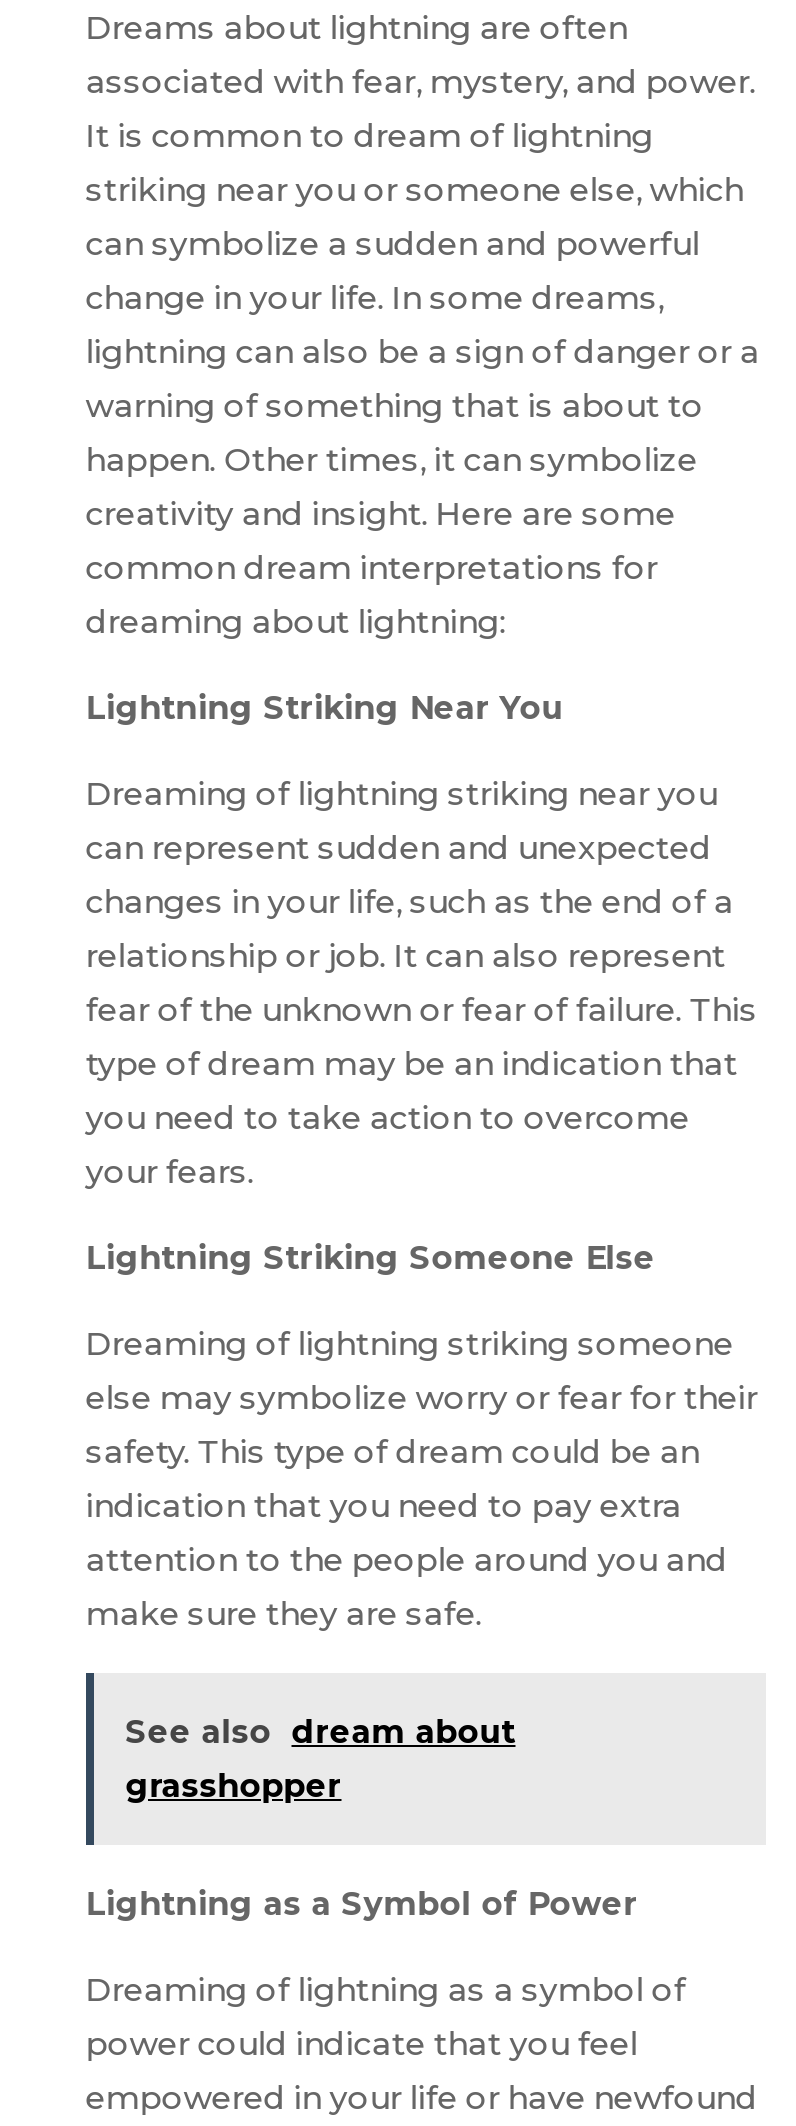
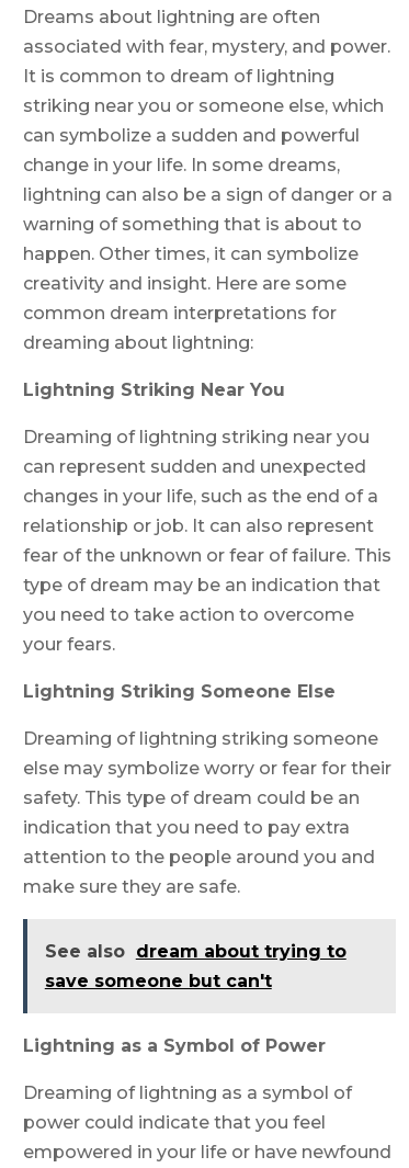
[126,1713,516,1805] See also dream about | grasshopper -> [45,941,346,992] See also dream about trying to | save someone but can't

